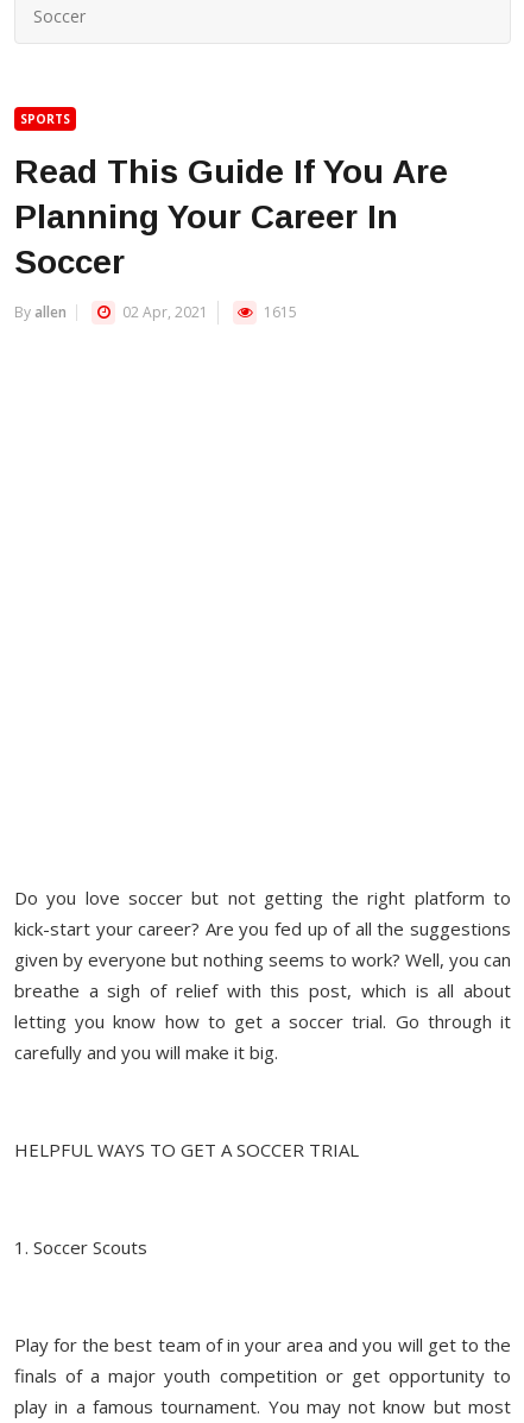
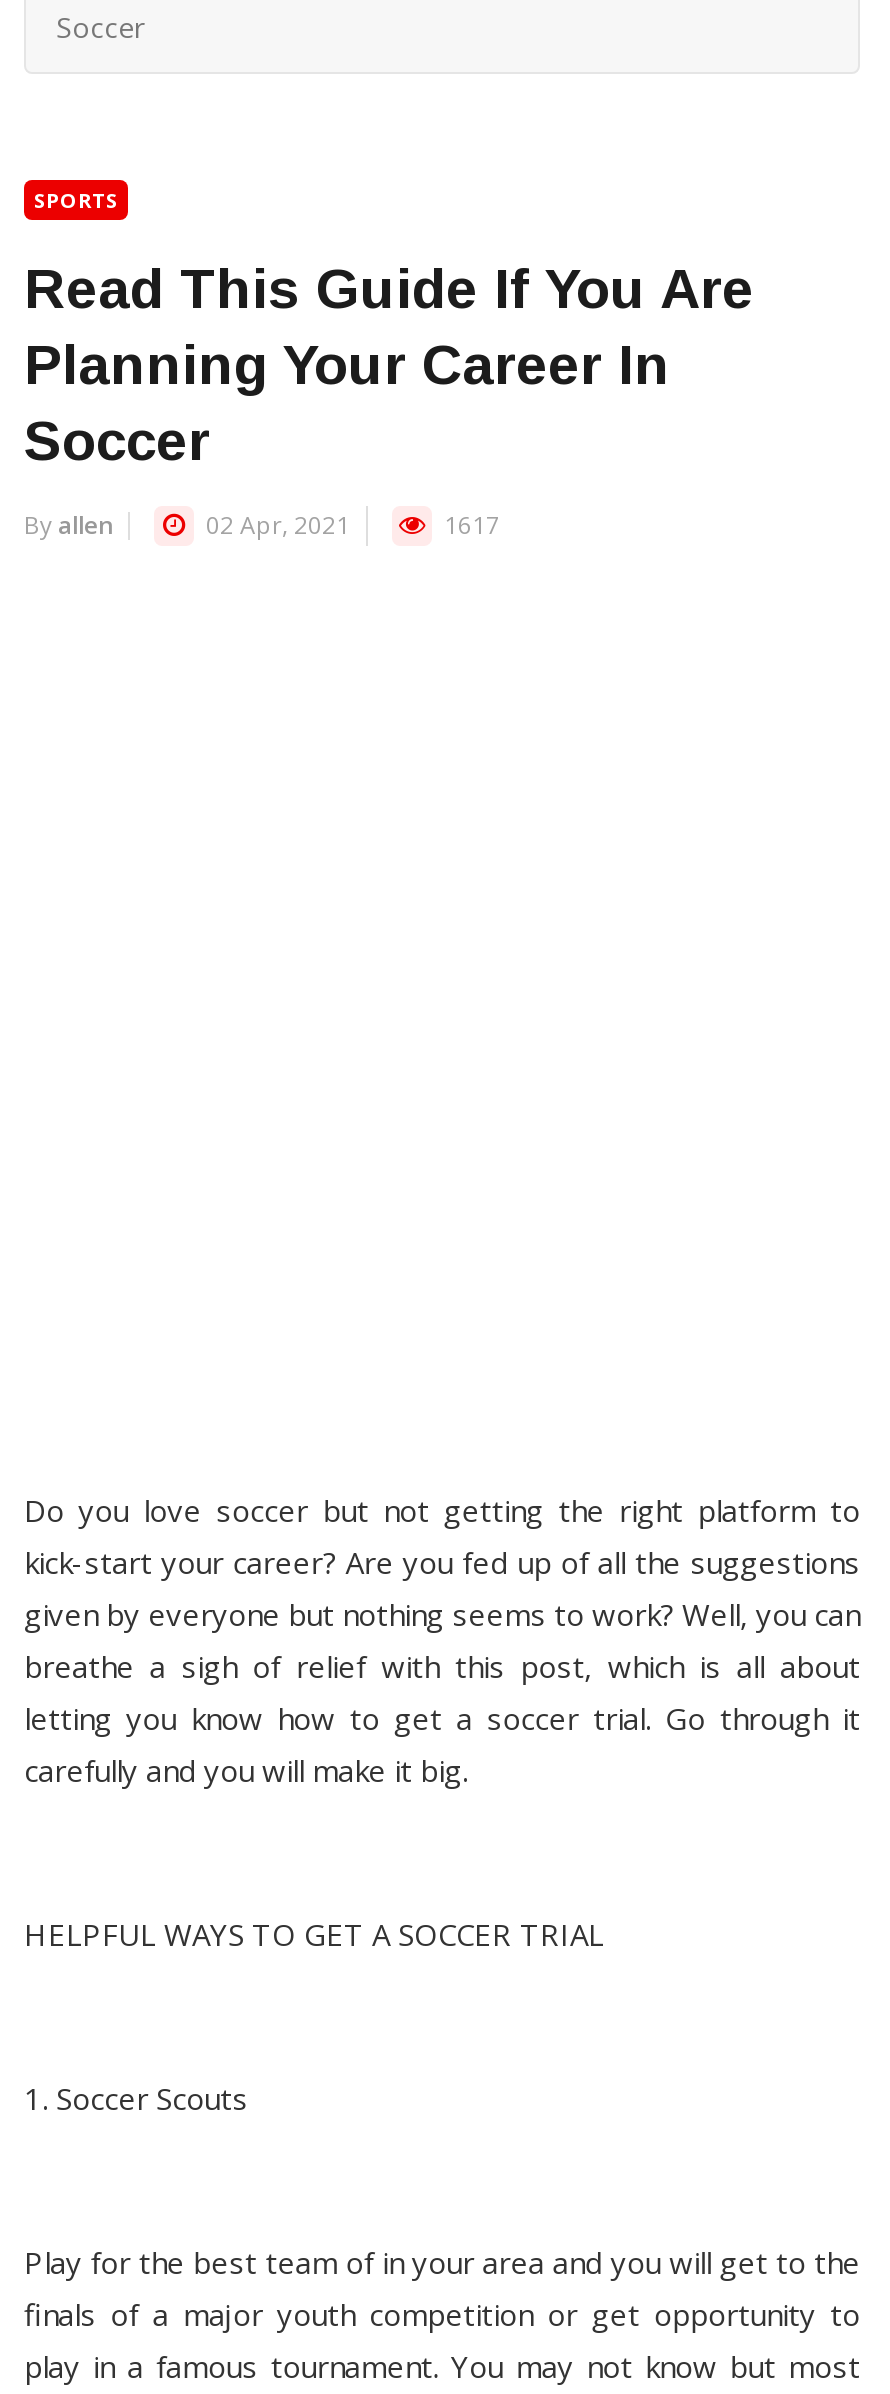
[260,301,297,322] 1615 -> [438,507,500,541] 1617

